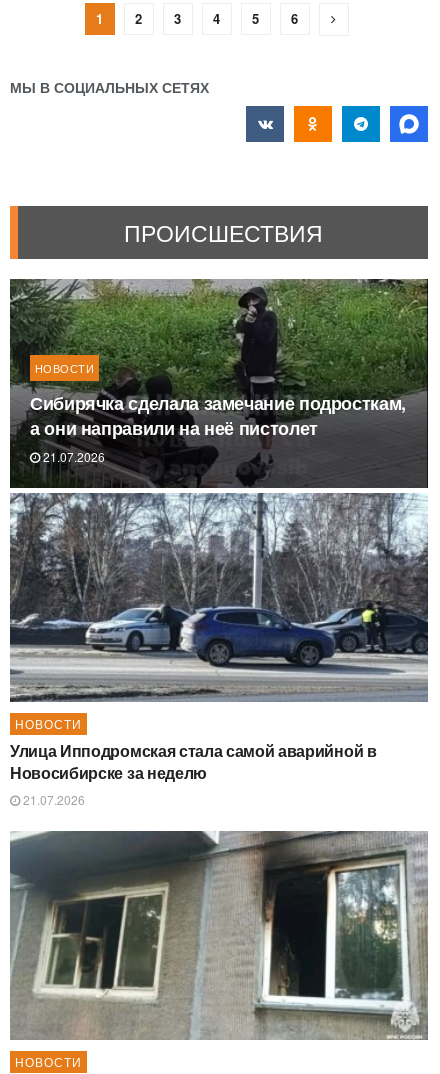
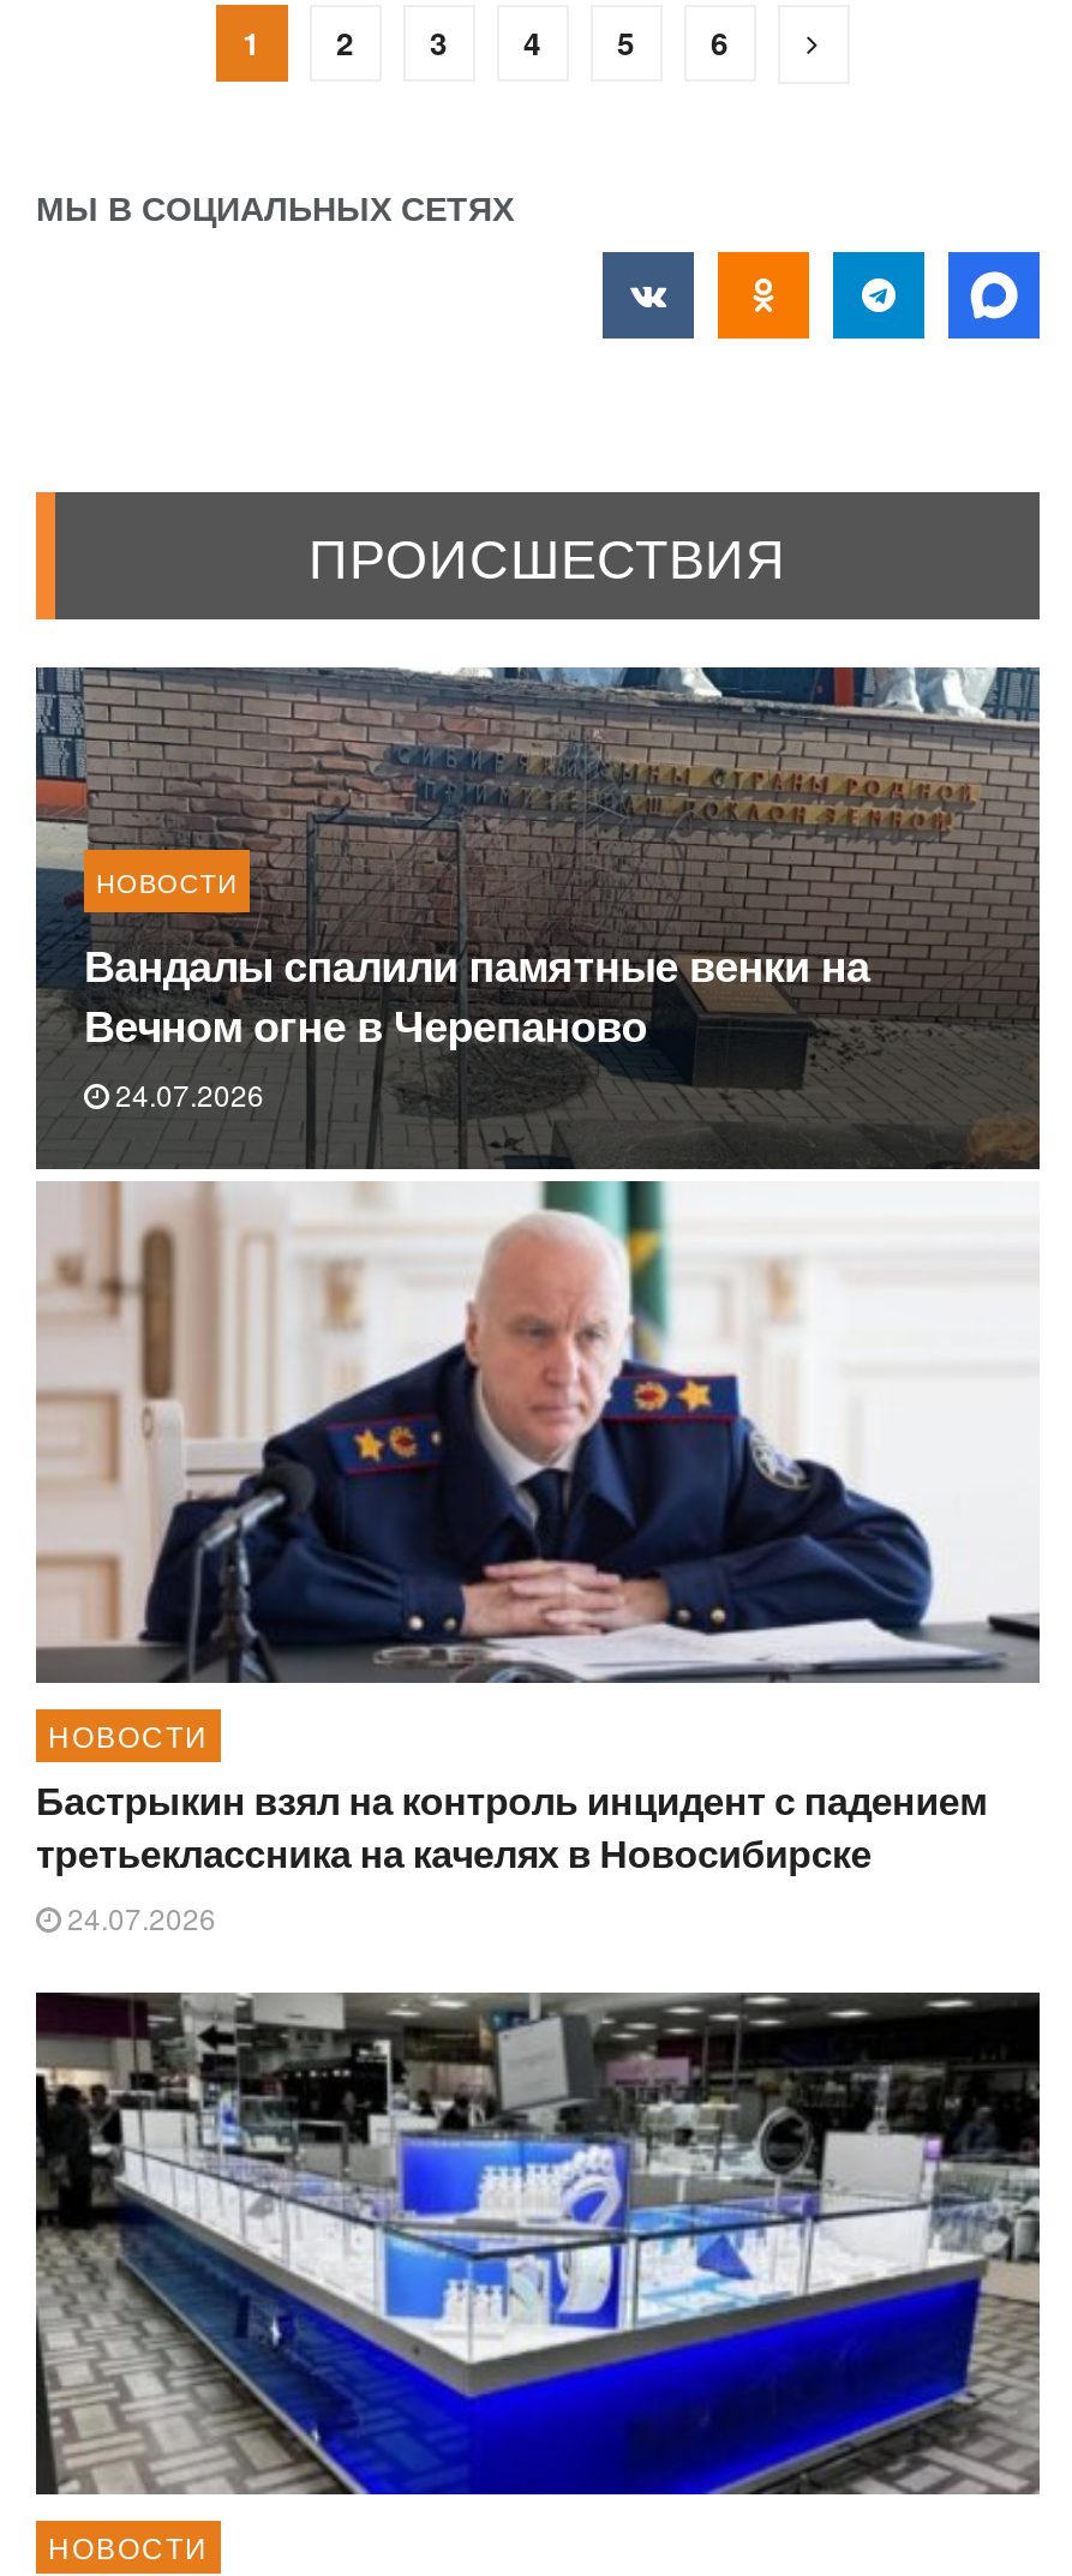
[9,278,429,703] [image] | Сибирячка сделала замечание подросткам, | а они направили на неё пистолет | 21.07.2026 -> [34,665,1042,1685] [image] | Вандалы спалили памятные венки на | Вечном огне в Черепаново | 24.07.2026
[10,739,377,808] Улица Ипподромская стала самой аварийной в | Новосибирске за неделю | 21.07.2026 -> [36,1772,987,1937] Бастрыкин взял на контроль инцидент с падением | третьеклассника на качелях в Новосибирске | 24.07.2026
[9,831,428,1041] [image] -> [34,1990,1040,2497] [image]

